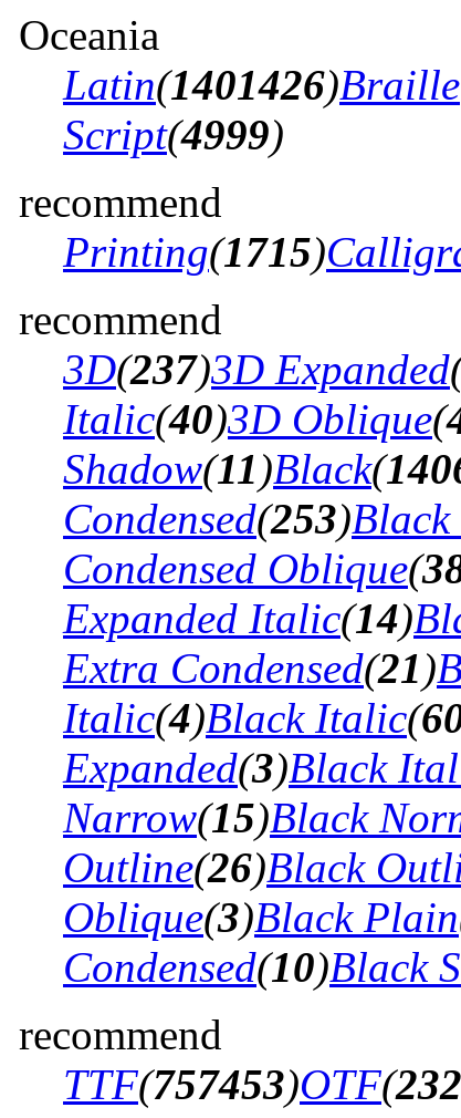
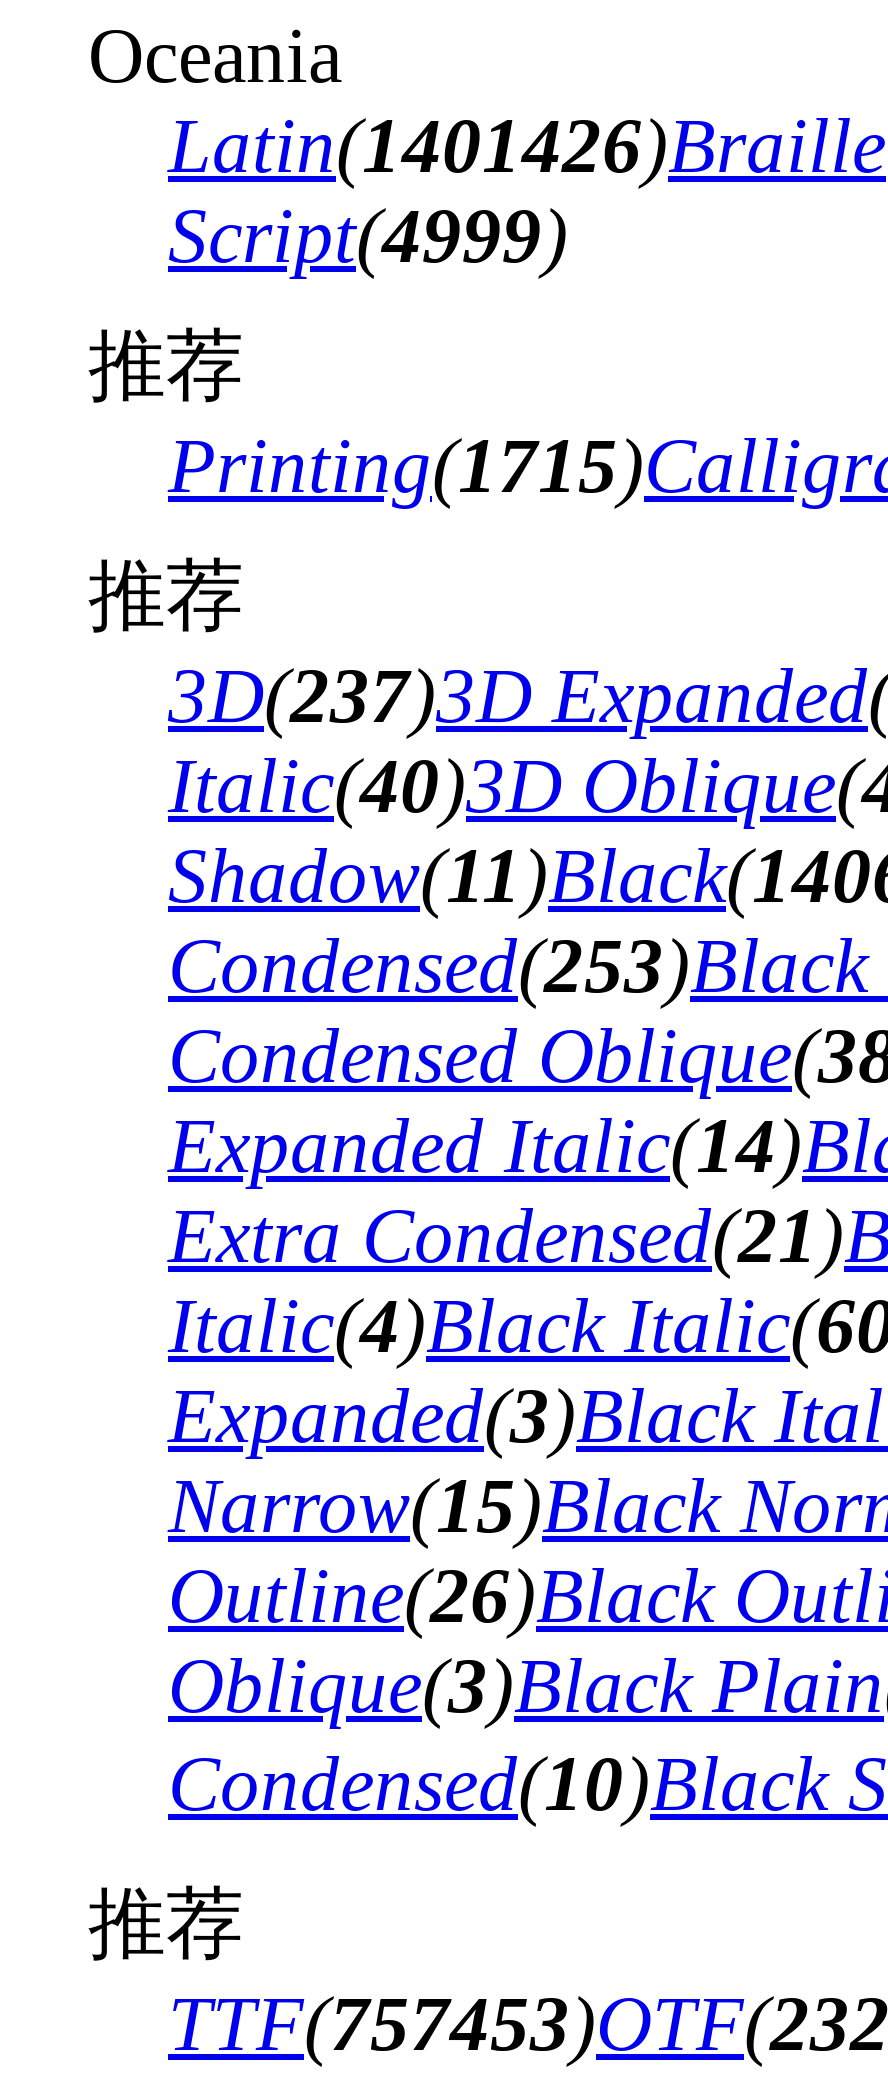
[19,178,222,226] recommend -> [88,322,244,408] 推荐
[19,296,222,343] recommend -> [88,552,244,638] 推荐
[19,1011,222,1058] recommend -> [88,1880,244,1966] 推荐

